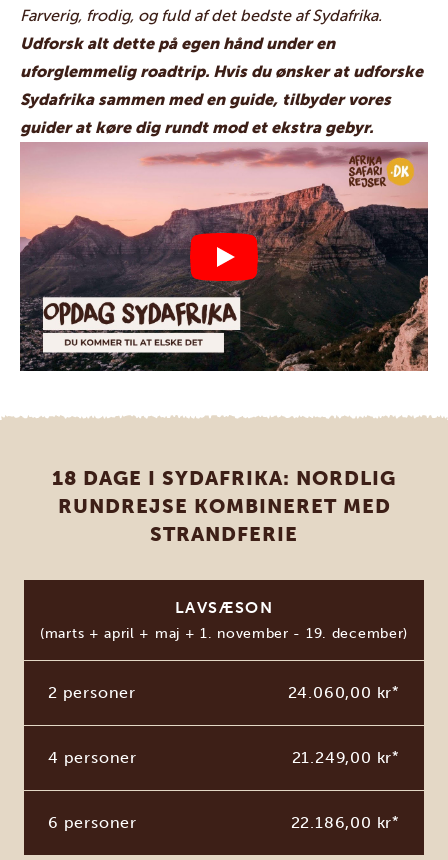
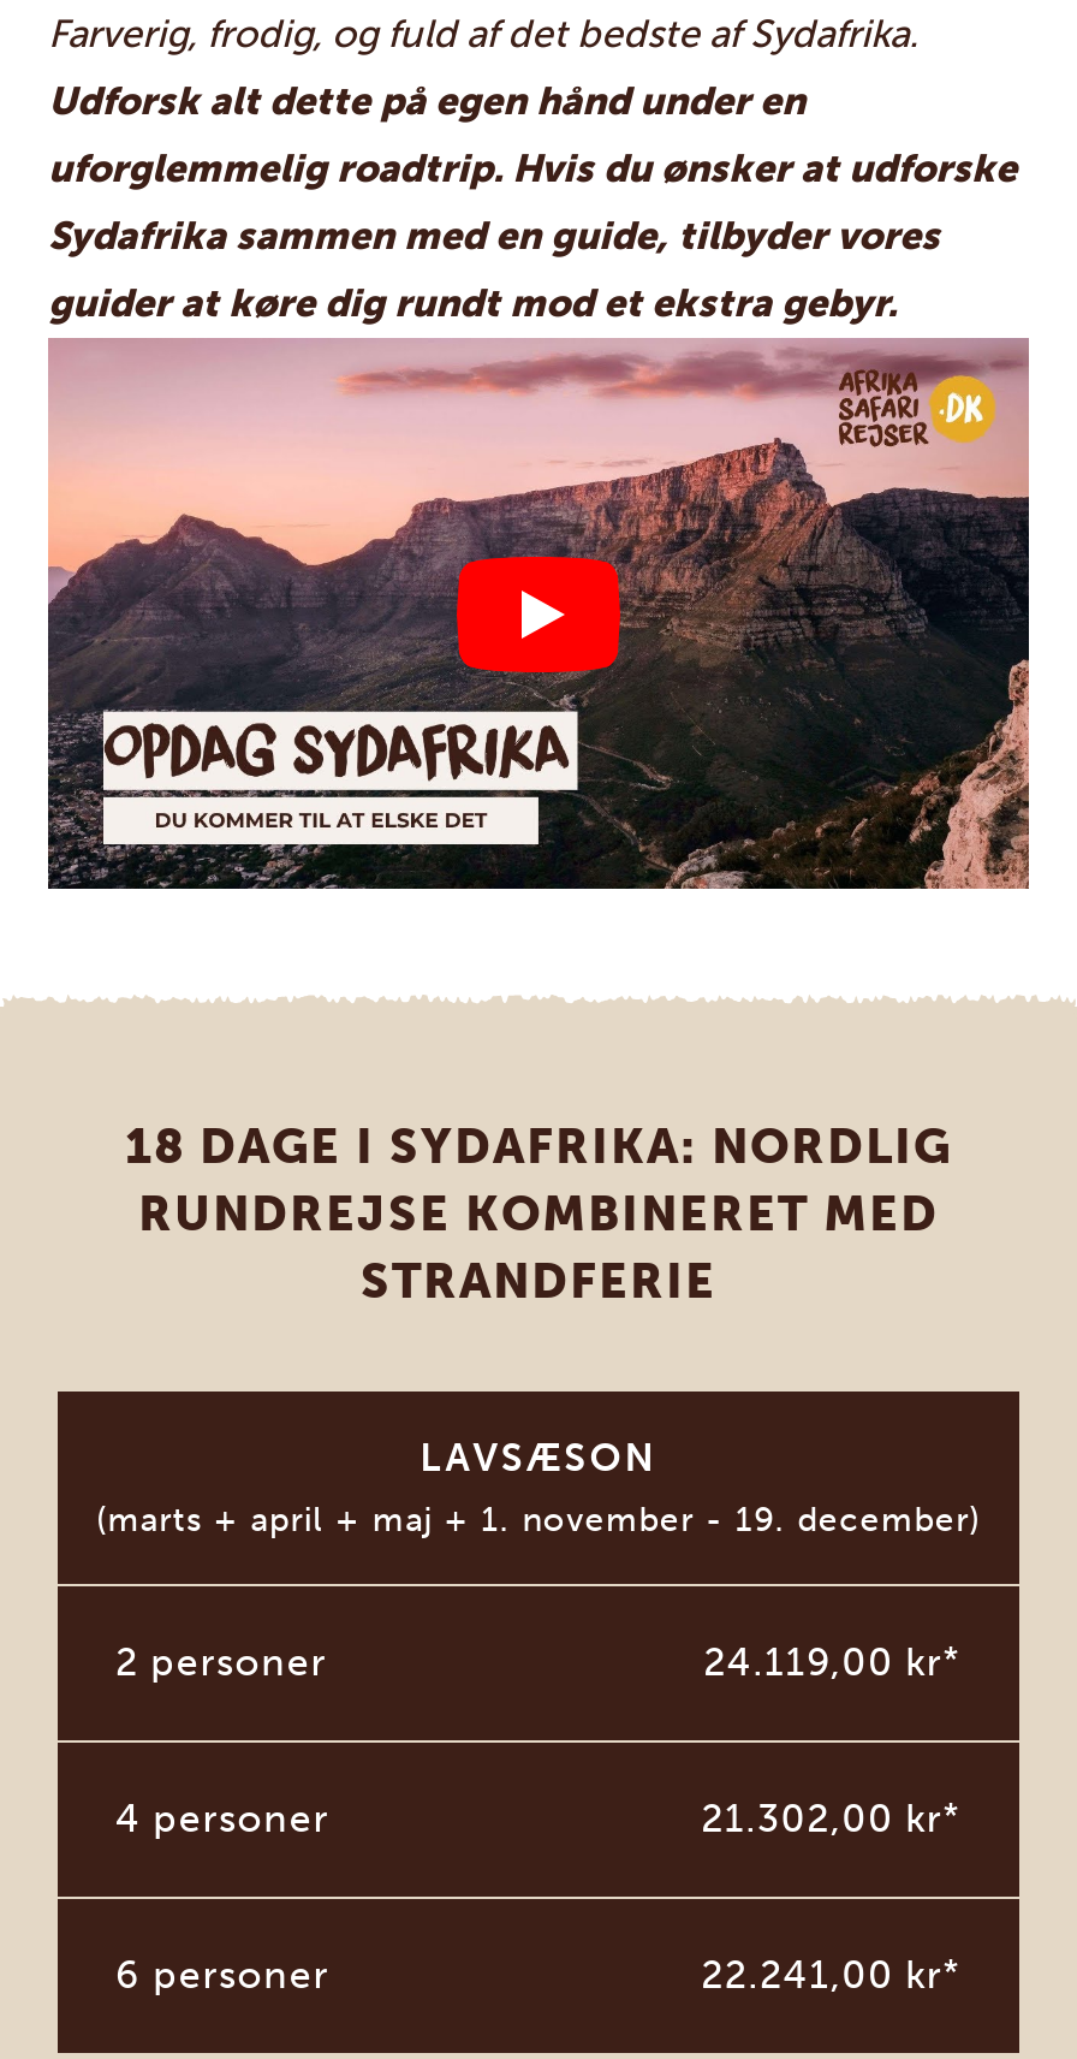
[288,683,400,702] 24.060,00 kr* -> [703,1640,962,1686] 24.119,00 kr*
[292,748,400,767] 21.249,00 kr* -> [701,1797,962,1842] 21.302,00 kr*
[291,813,400,832] 22.186,00 kr* -> [701,1953,962,1999] 22.241,00 kr*

